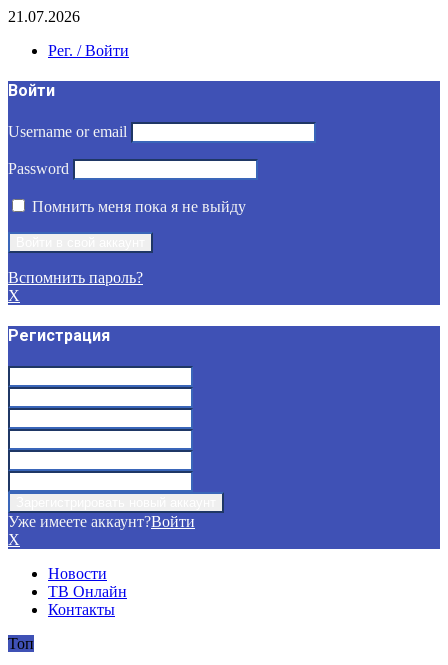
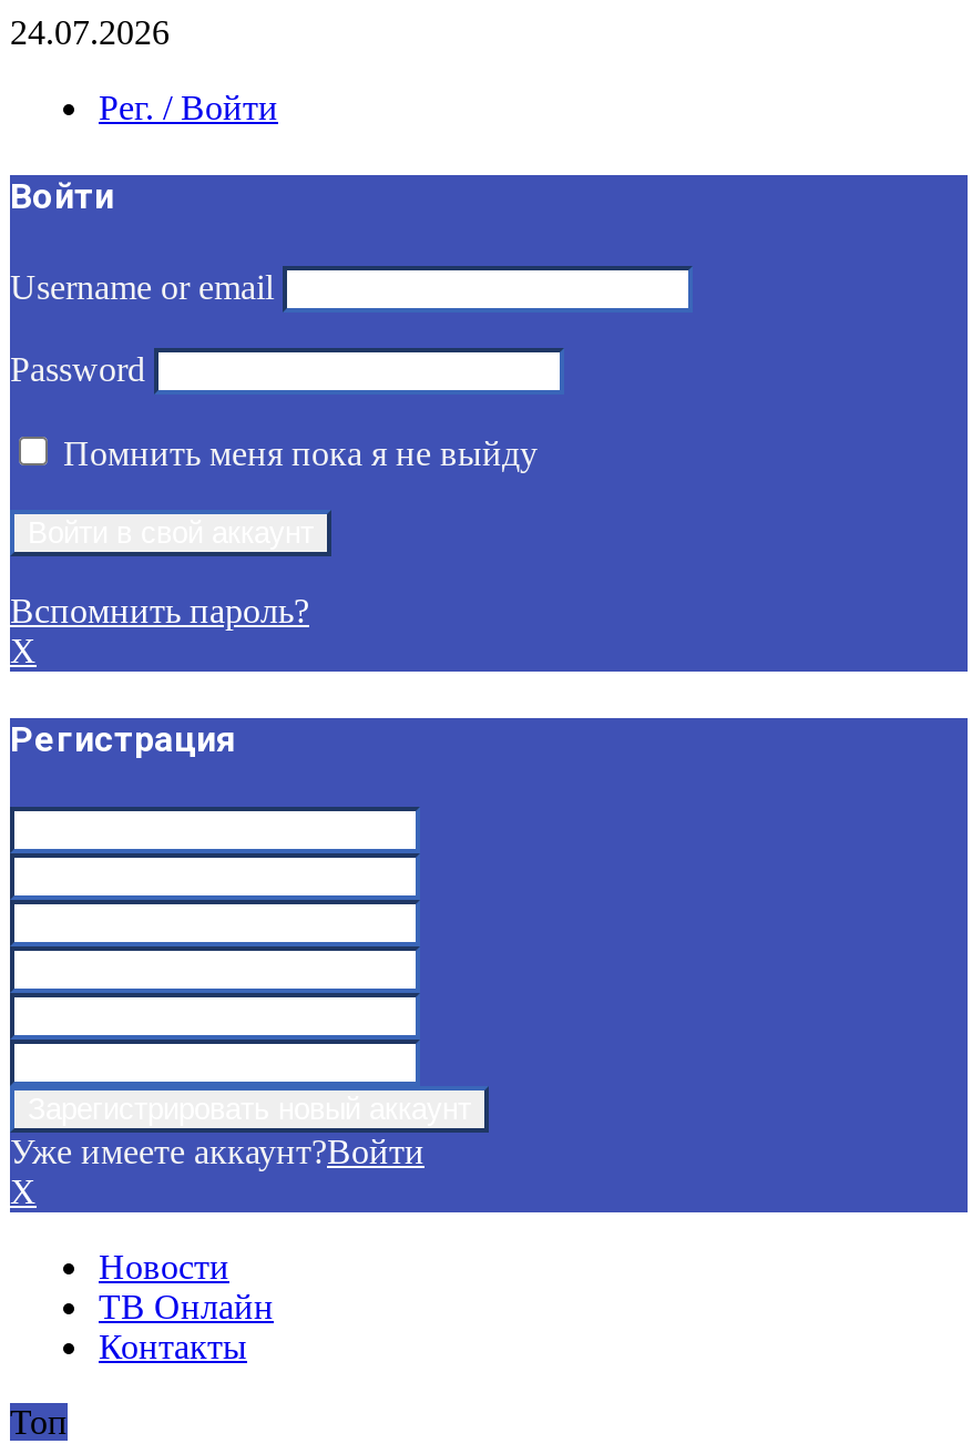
[8,8,80,25] 21.07.2026 -> [10,13,170,51] 24.07.2026

